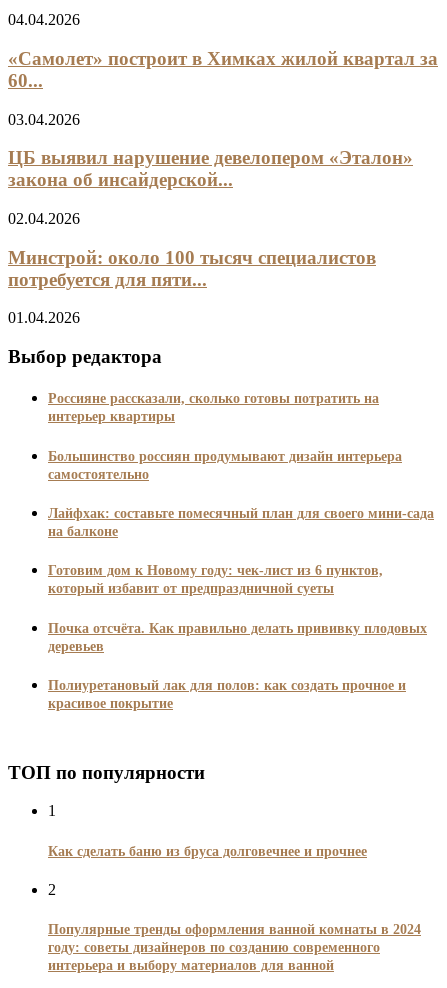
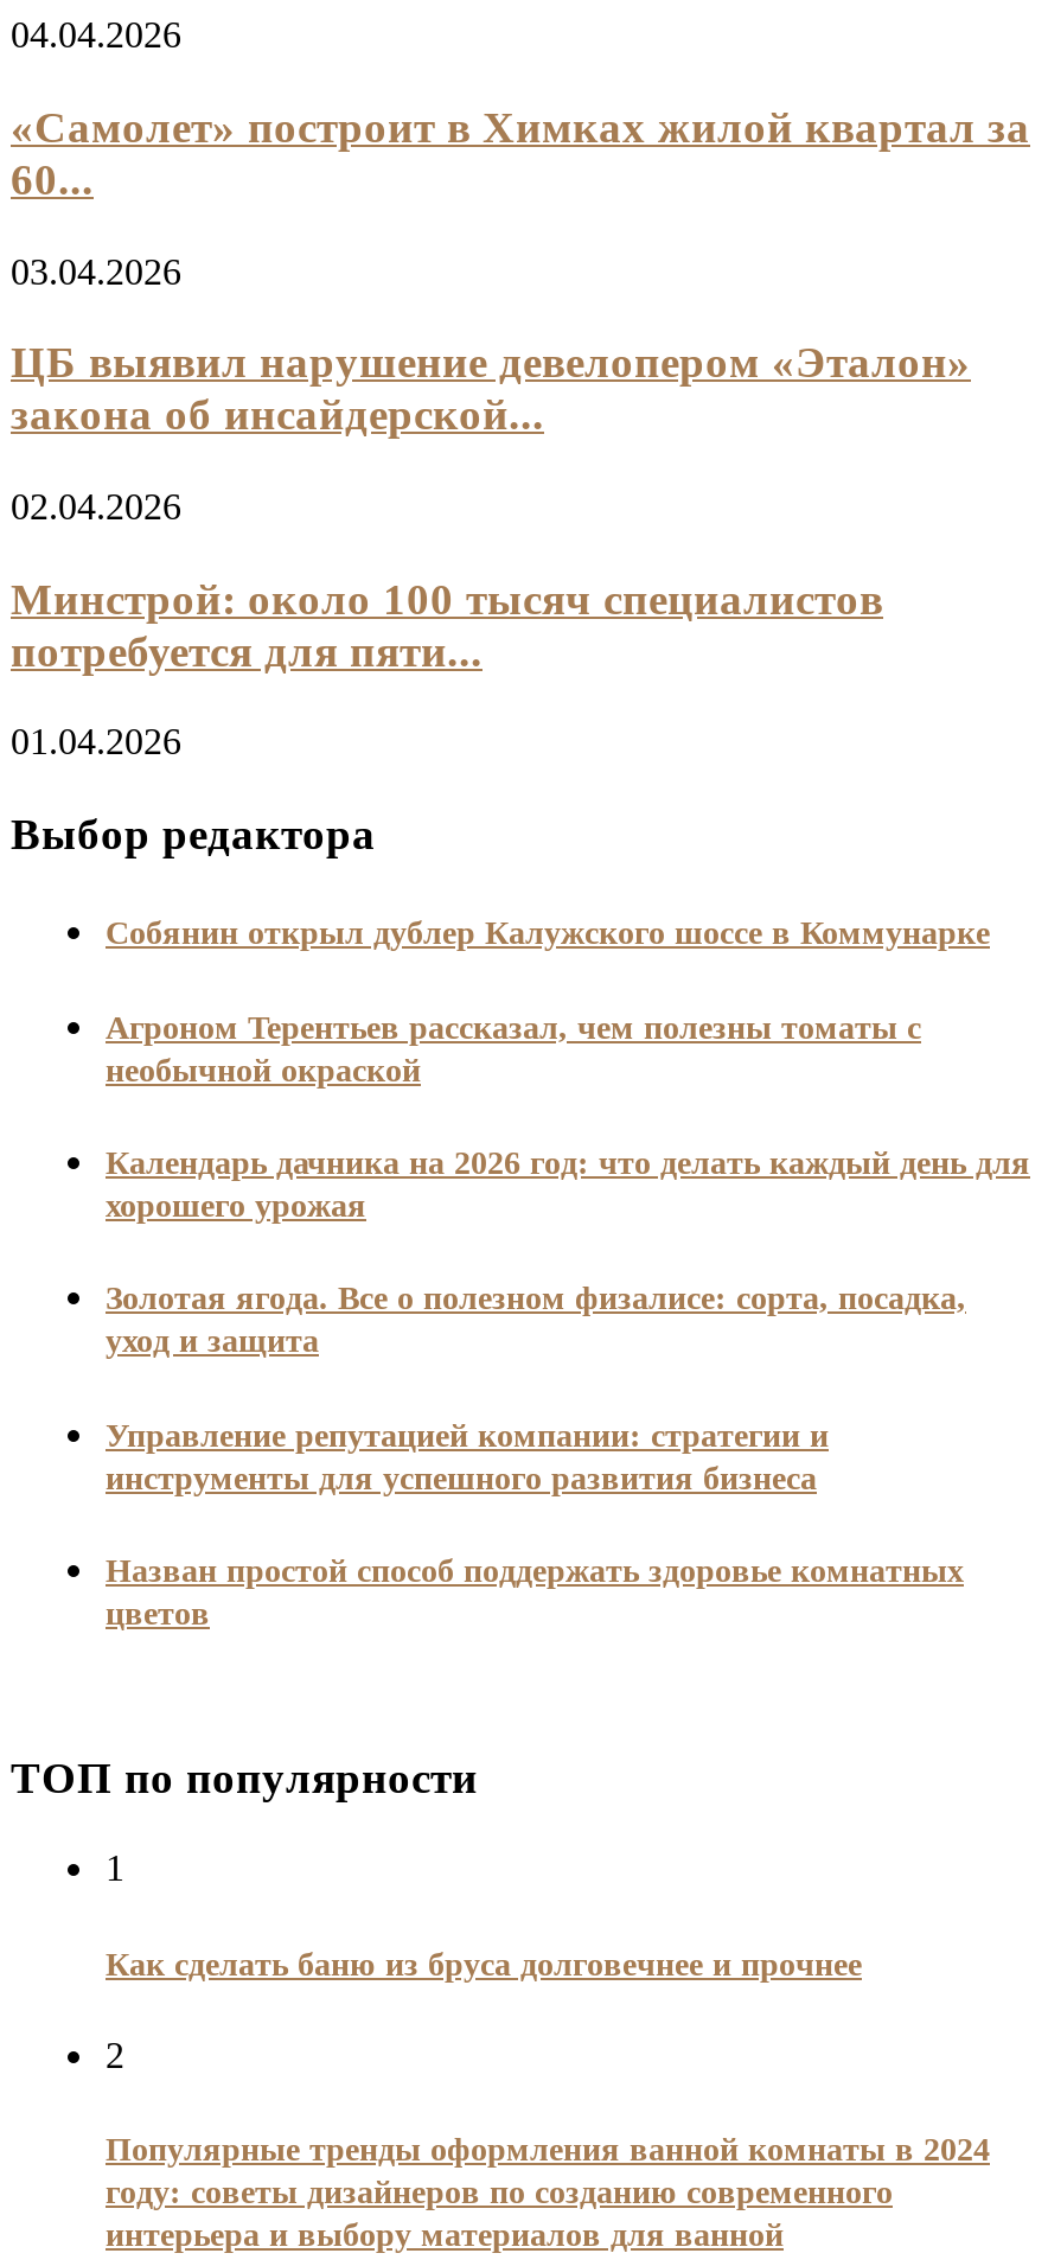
[48,391,379,424] Россияне рассказали, сколько готовы потратить на | интерьер квартиры -> [106,916,990,952] Собянин открыл дублер Калужского шоссе в Коммунарке
[48,449,402,482] Большинство россиян продумывают дизайн интерьера | самостоятельно -> [106,1010,921,1088] Агроном Терентьев рассказал, чем полезны томаты с | необычной окраской
[48,506,434,539] Лайфхак: составьте помесячный план для своего мини-сада | на балконе -> [106,1145,1030,1224] Календарь дачника на 2026 год: что делать каждый день для | хорошего урожая
[48,563,383,596] Готовим дом к Новому году: чек-лист из 6 пунктов, | который избавит от предпраздничной суеты -> [106,1281,966,1359] Золотая ягода. Все о полезном физалисе: сорта, посадка, | уход и защита
[48,620,427,653] Почка отсчёта. Как правильно делать прививку плодовых | деревьев -> [106,1417,829,1495] Управление репутацией компании: стратегии и | инструменты для успешного развития бизнеса
[48,678,406,711] Полиуретановый лак для полов: как создать прочное и | красивое покрытие -> [106,1553,964,1631] Назван простой способ поддержать здоровье комнатных | цветов

